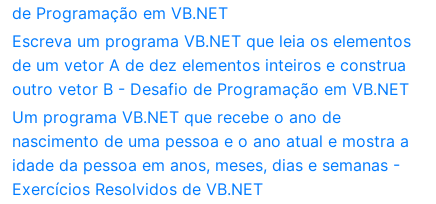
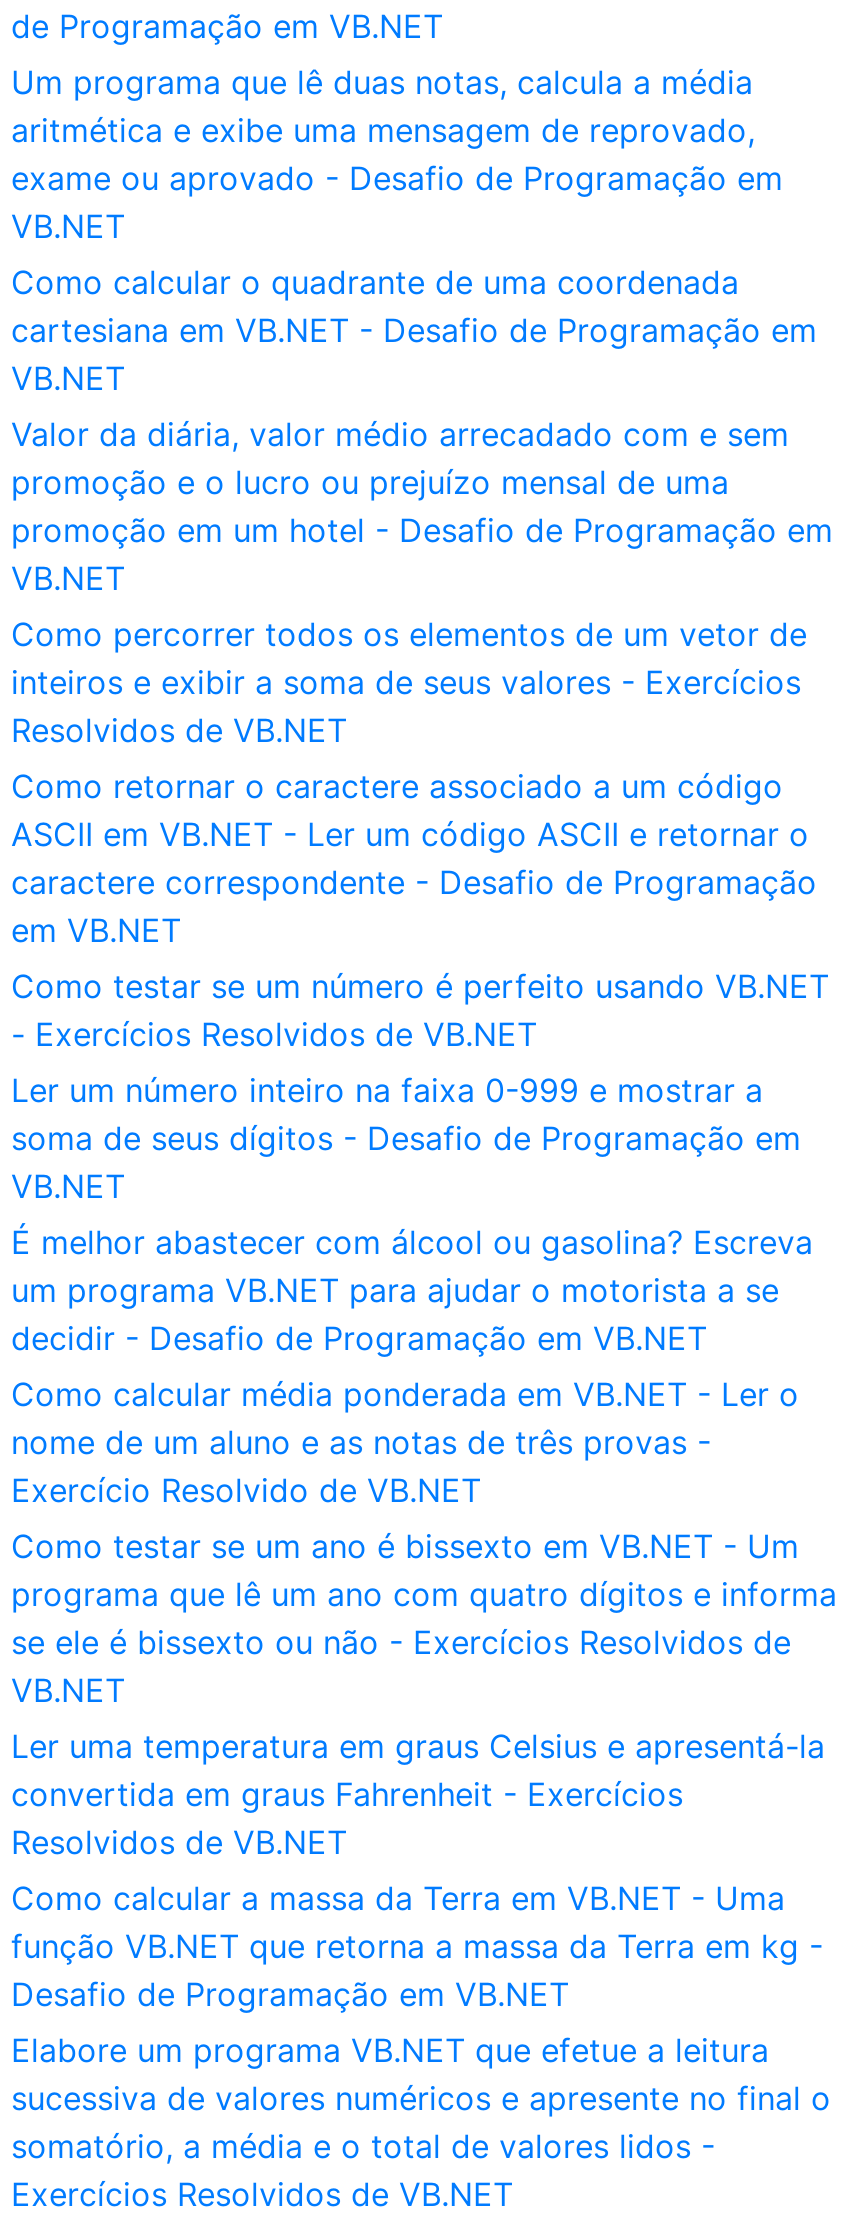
[12,31,411,175] Escreva um programa VB.NET que leia os elementos | de um vetor A de dez elementos inteiros e construa | outro vetor B - Desafio de Programação em VB.NET | Um programa VB.NET que recebe o ano de | nascimento de uma pessoa e o ano atual e mostra a | idade da pessoa em anos, meses, dias e semanas - -> [11,62,837,2166] Um programa que lê duas notas, calcula a média | aritmética e exibe uma mensagem de reprovado, | exame ou aprovado - Desafio de Programação em | VB.NET | Como calcular o quadrante de uma coordenada | cartesiana em VB.NET - Desafio de Programação em | VB.NET | Valor da diária, valor médio arrecadado com e sem | promoção e o lucro ou prejuízo mensal de uma | promoção em um hotel - Desafio de Programação em | VB.NET | Como percorrer todos os elementos de um vetor de | inteiros e exibir a soma de seus valores - Exercícios | Resolvidos de VB.NET | Como retornar o caractere associado a um código | ASCII em VB.NET - Ler um código ASCII e retornar o | caractere correspondente - Desafio de Programação | em VB.NET | Como testar se um número é perfeito usando VB.NET | - Exercícios Resolvidos de VB.NET | Ler um número inteiro na faixa 0-999 e mostrar a | soma de seus dígitos - Desafio de Programação em | VB.NET | É melhor abastecer com álcool ou gasolina? Escreva | um programa VB.NET para ajudar o motorista a se | decidir - Desafio de Programação em VB.NET | Como calcular média ponderada em VB.NET - Ler o | nome de um aluno e as notas de três provas - | Exercício Resolvido de VB.NET | Como testar se um ano é bissexto em VB.NET - Um | programa que lê um ano com quatro dígitos e informa | se ele é bissexto ou não - Exercícios Resolvidos de | VB.NET | Ler uma temperatura em graus Celsius e apresentá-la | convertida em graus Fahrenheit - Exercícios | Resolvidos de VB.NET | Como calcular a massa da Terra em VB.NET - Uma | função VB.NET que retorna a massa da Terra em kg - | Desafio de Programação em VB.NET | Elabore um programa VB.NET que efetue a leitura | sucessiva de valores numéricos e apresente no final o | somatório, a média e o total de valores lidos -

